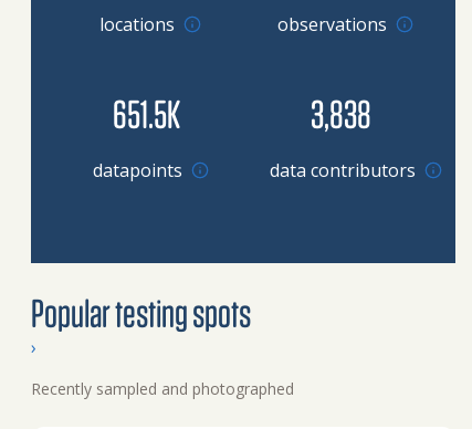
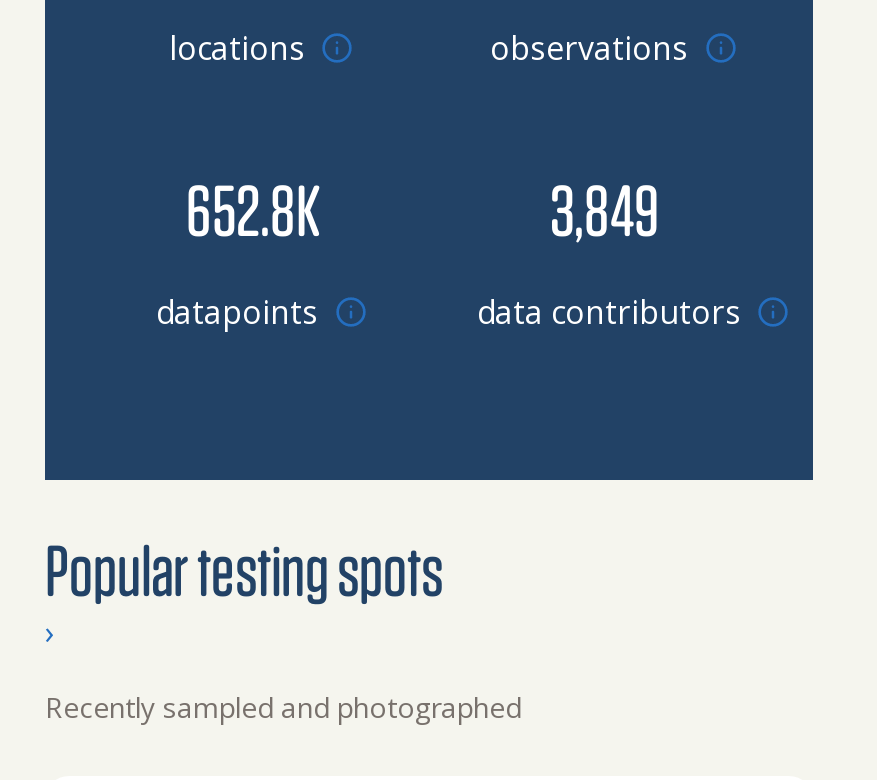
[112,89,180,136] 651.5K -> [186,165,320,249] 652.8K
[310,89,371,136] 3,838 -> [550,165,660,249] 3,849

